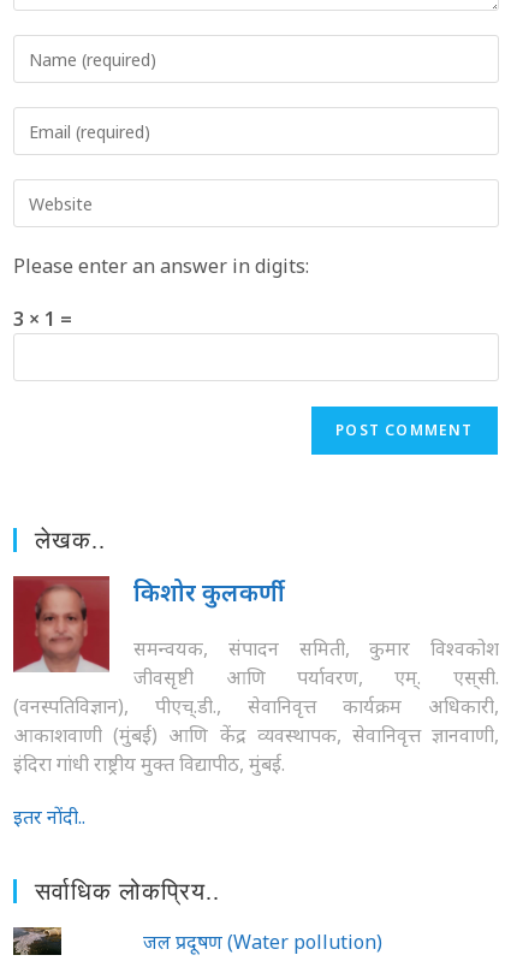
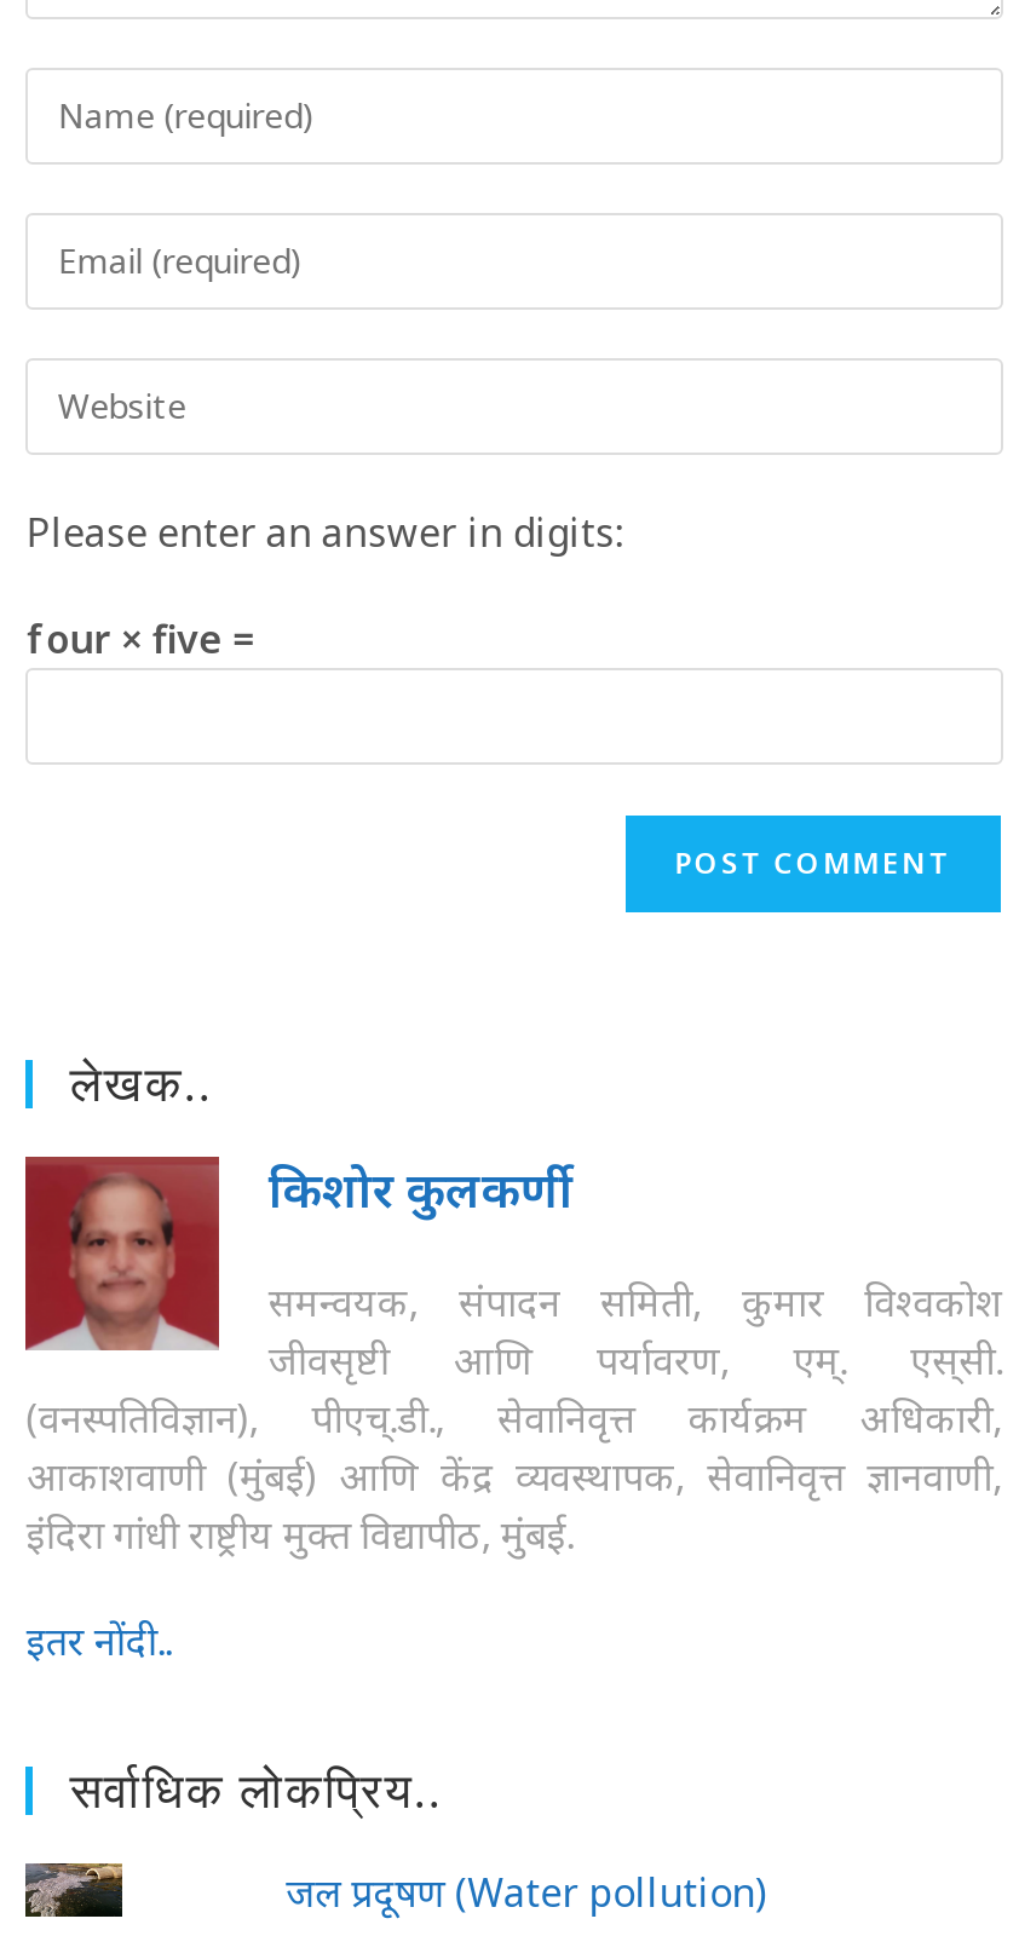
[14,306,73,332] 3 × 1 = -> [26,612,256,665] four × five =

